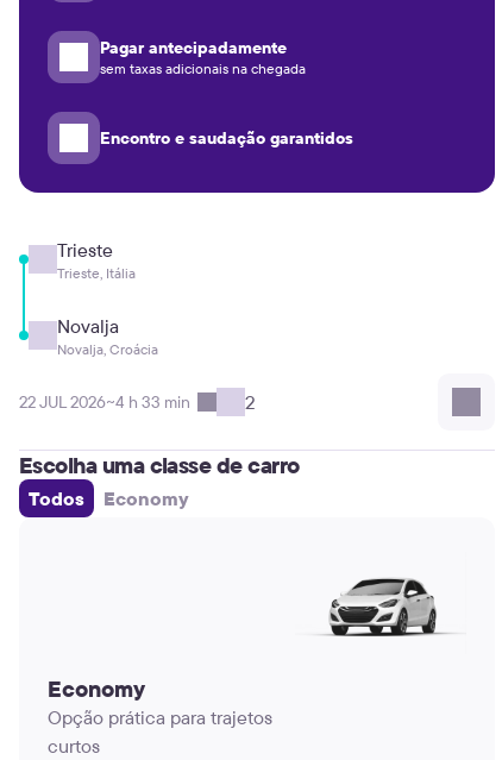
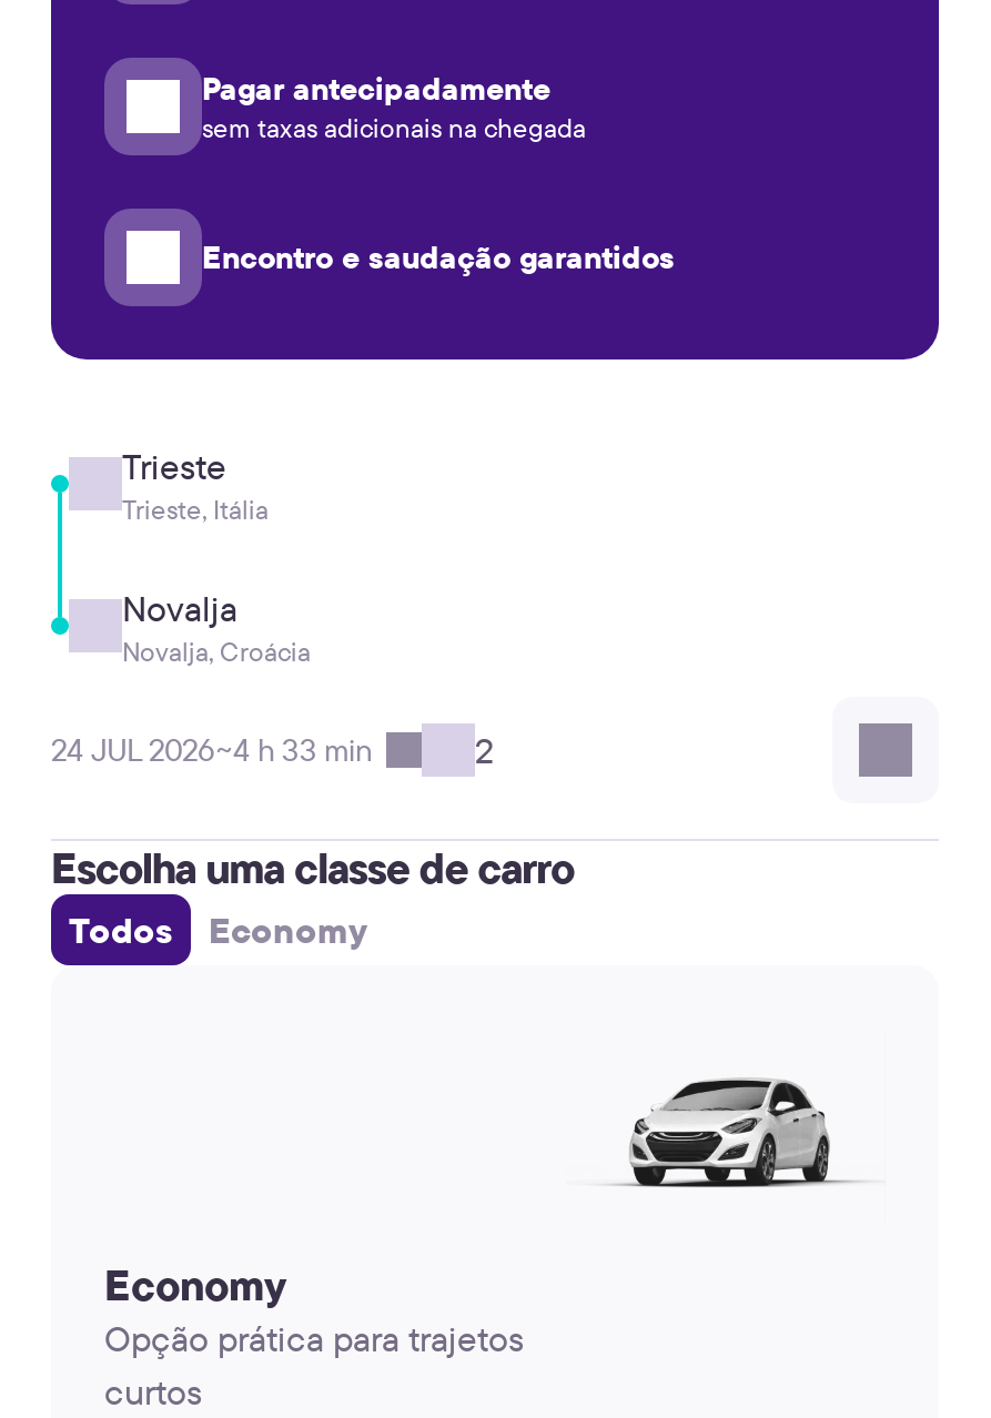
[19,391,197,413] 22 JUL 2026~4 h 33 min -> [51,730,386,770] 24 JUL 2026~4 h 33 min

